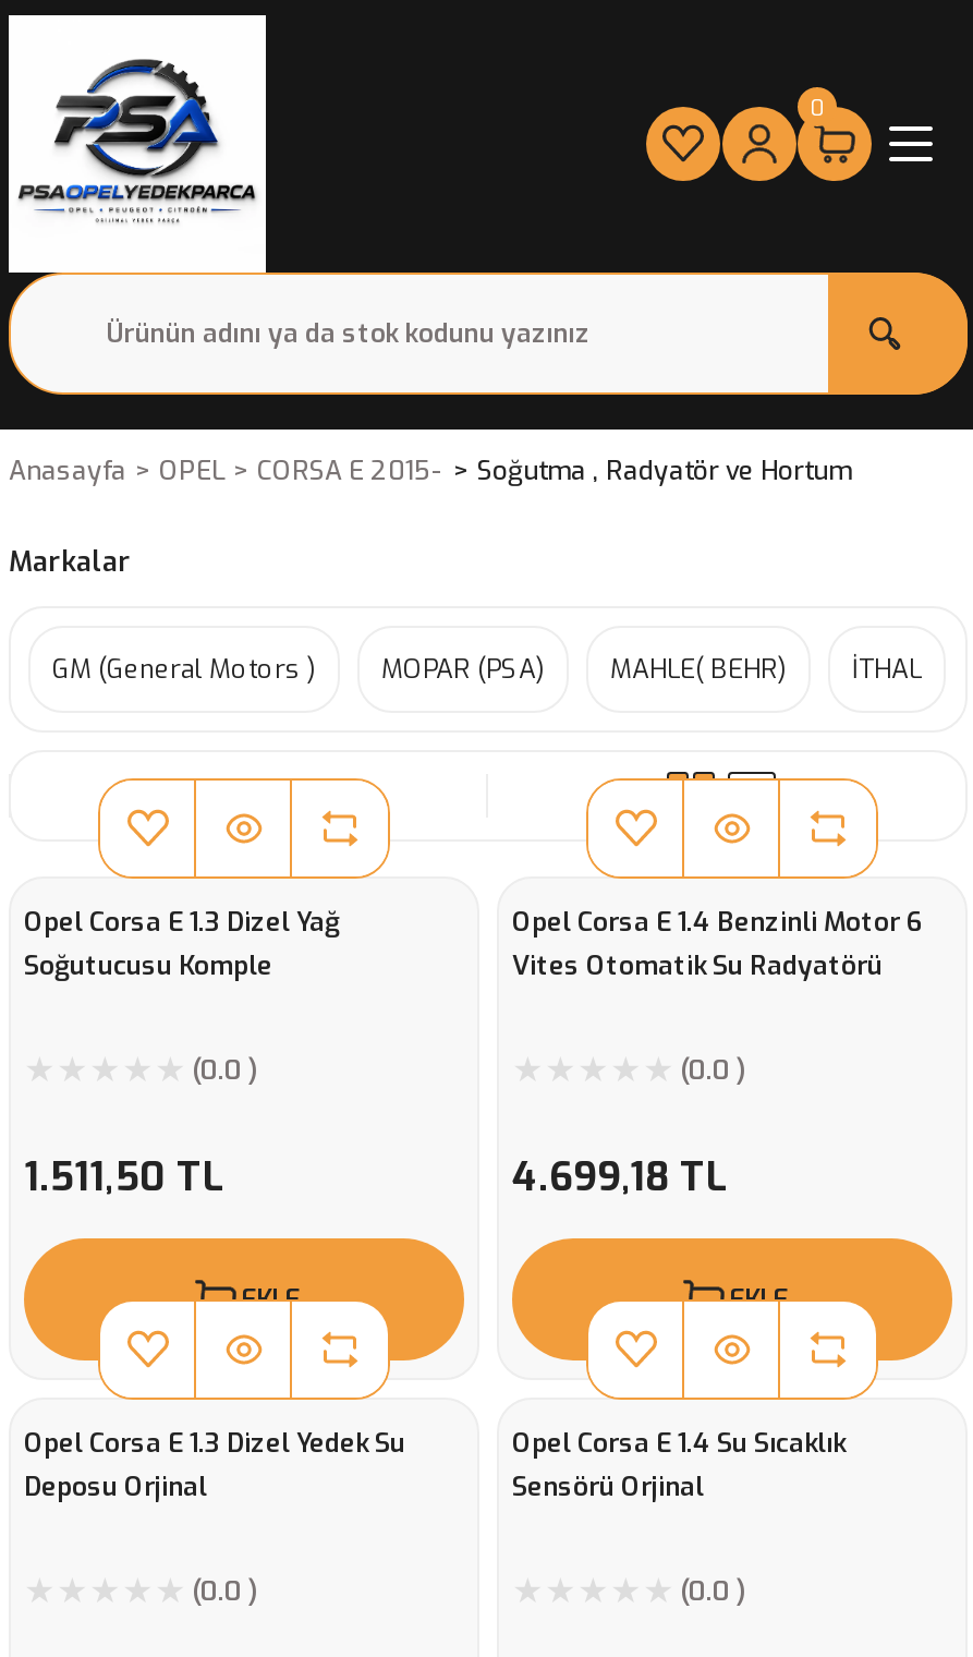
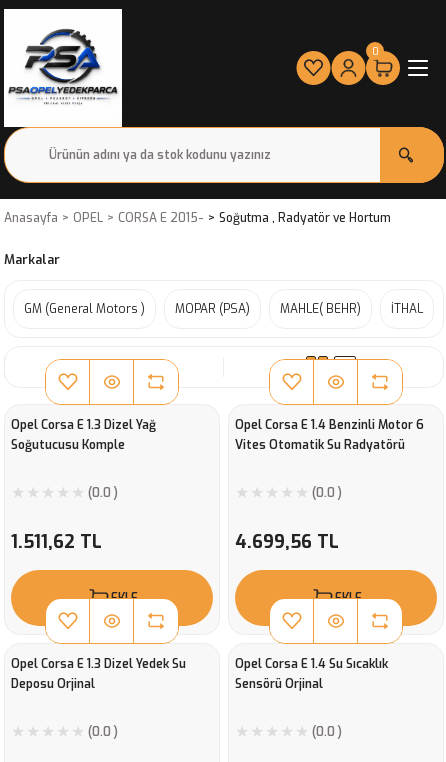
[24,1150,224,1202] 1.511,50 TL -> [11,529,102,553] 1.511,62 TL
[512,1150,728,1202] 4.699,18 TL -> [235,529,339,553] 4.699,56 TL

